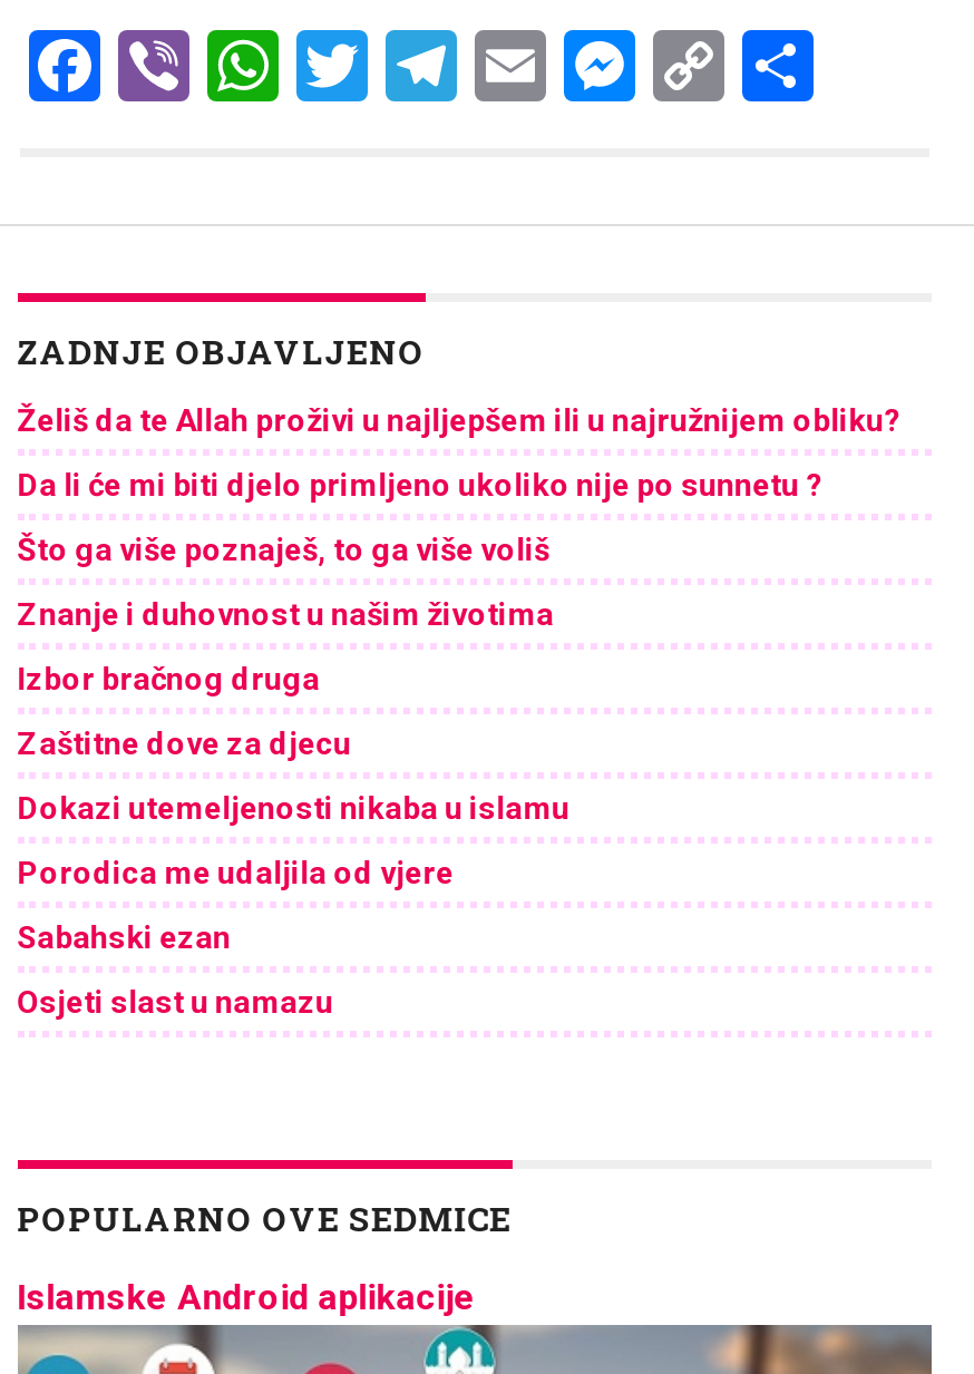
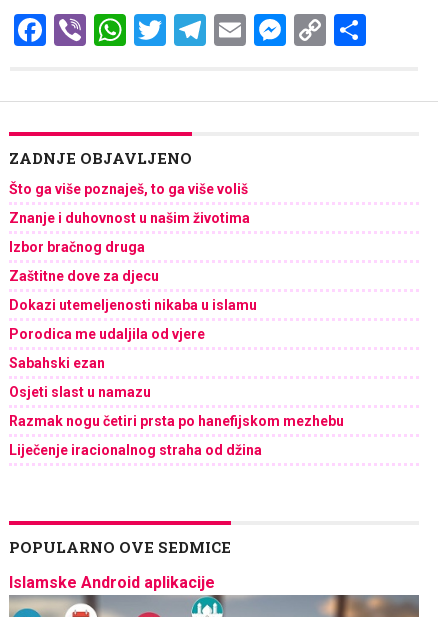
[17,402,902,503] Želiš da te Allah proživi u najljepšem ili u najružnijem obliku? | Da li će mi biti djelo primljeno ukoliko nije po sunnetu ? -> none
moved [17,532,570,1020] -> [9,181,257,400]: Što ga više poznaješ, to ga više voliš | Znanje i duhovnost u našim životima | Izbor bračnog druga | Zaštitne dove za djecu | Dokazi utemeljenosti nikaba u islamu | Porodica me udaljila od vjere | Sabahski ezan | Osjeti slast u namazu
none -> [9,413,344,458] Razmak nogu četiri prsta po hanefijskom mezhebu | Liječenje iracionalnog straha od džina

